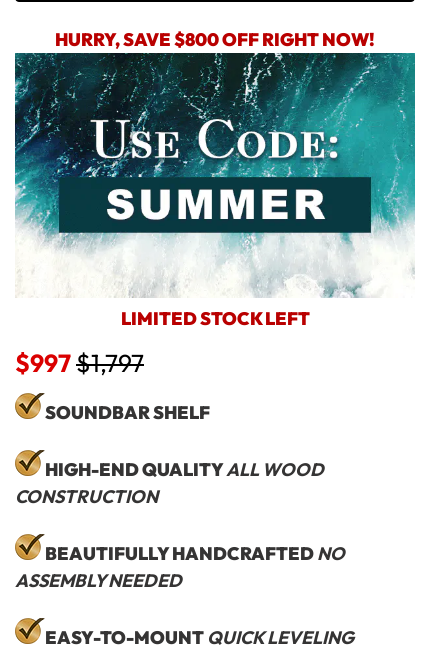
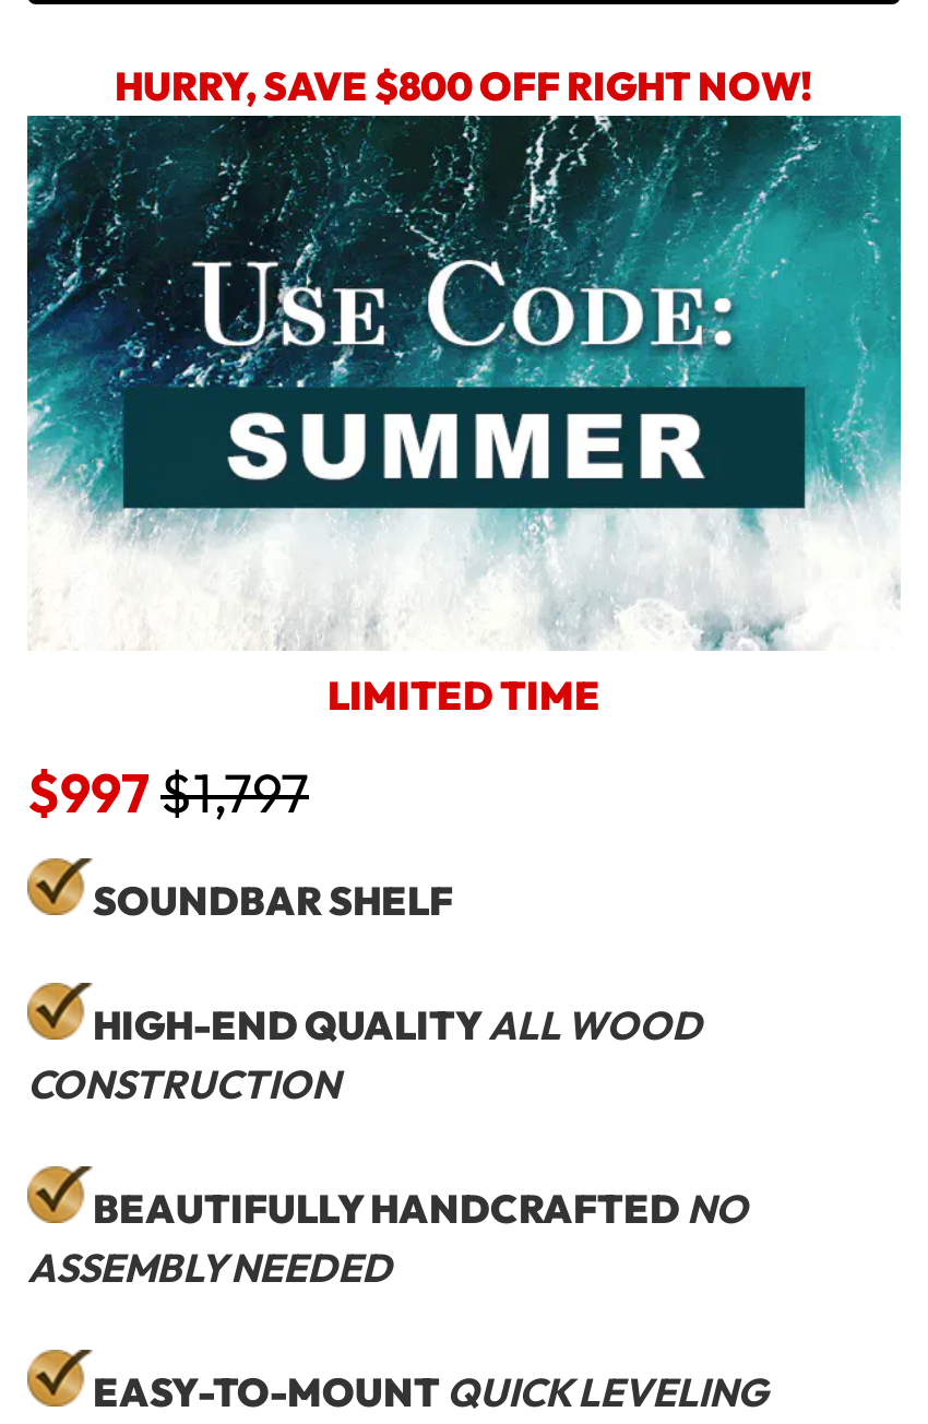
[120,307,309,330] LIMITED STOCK LEFT -> [328,671,600,722] LIMITED TIME

